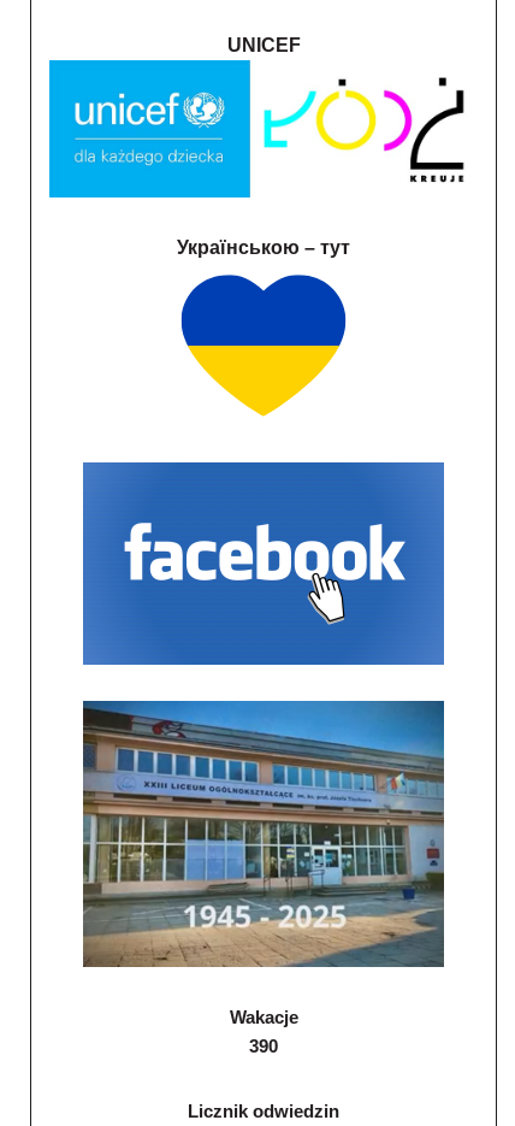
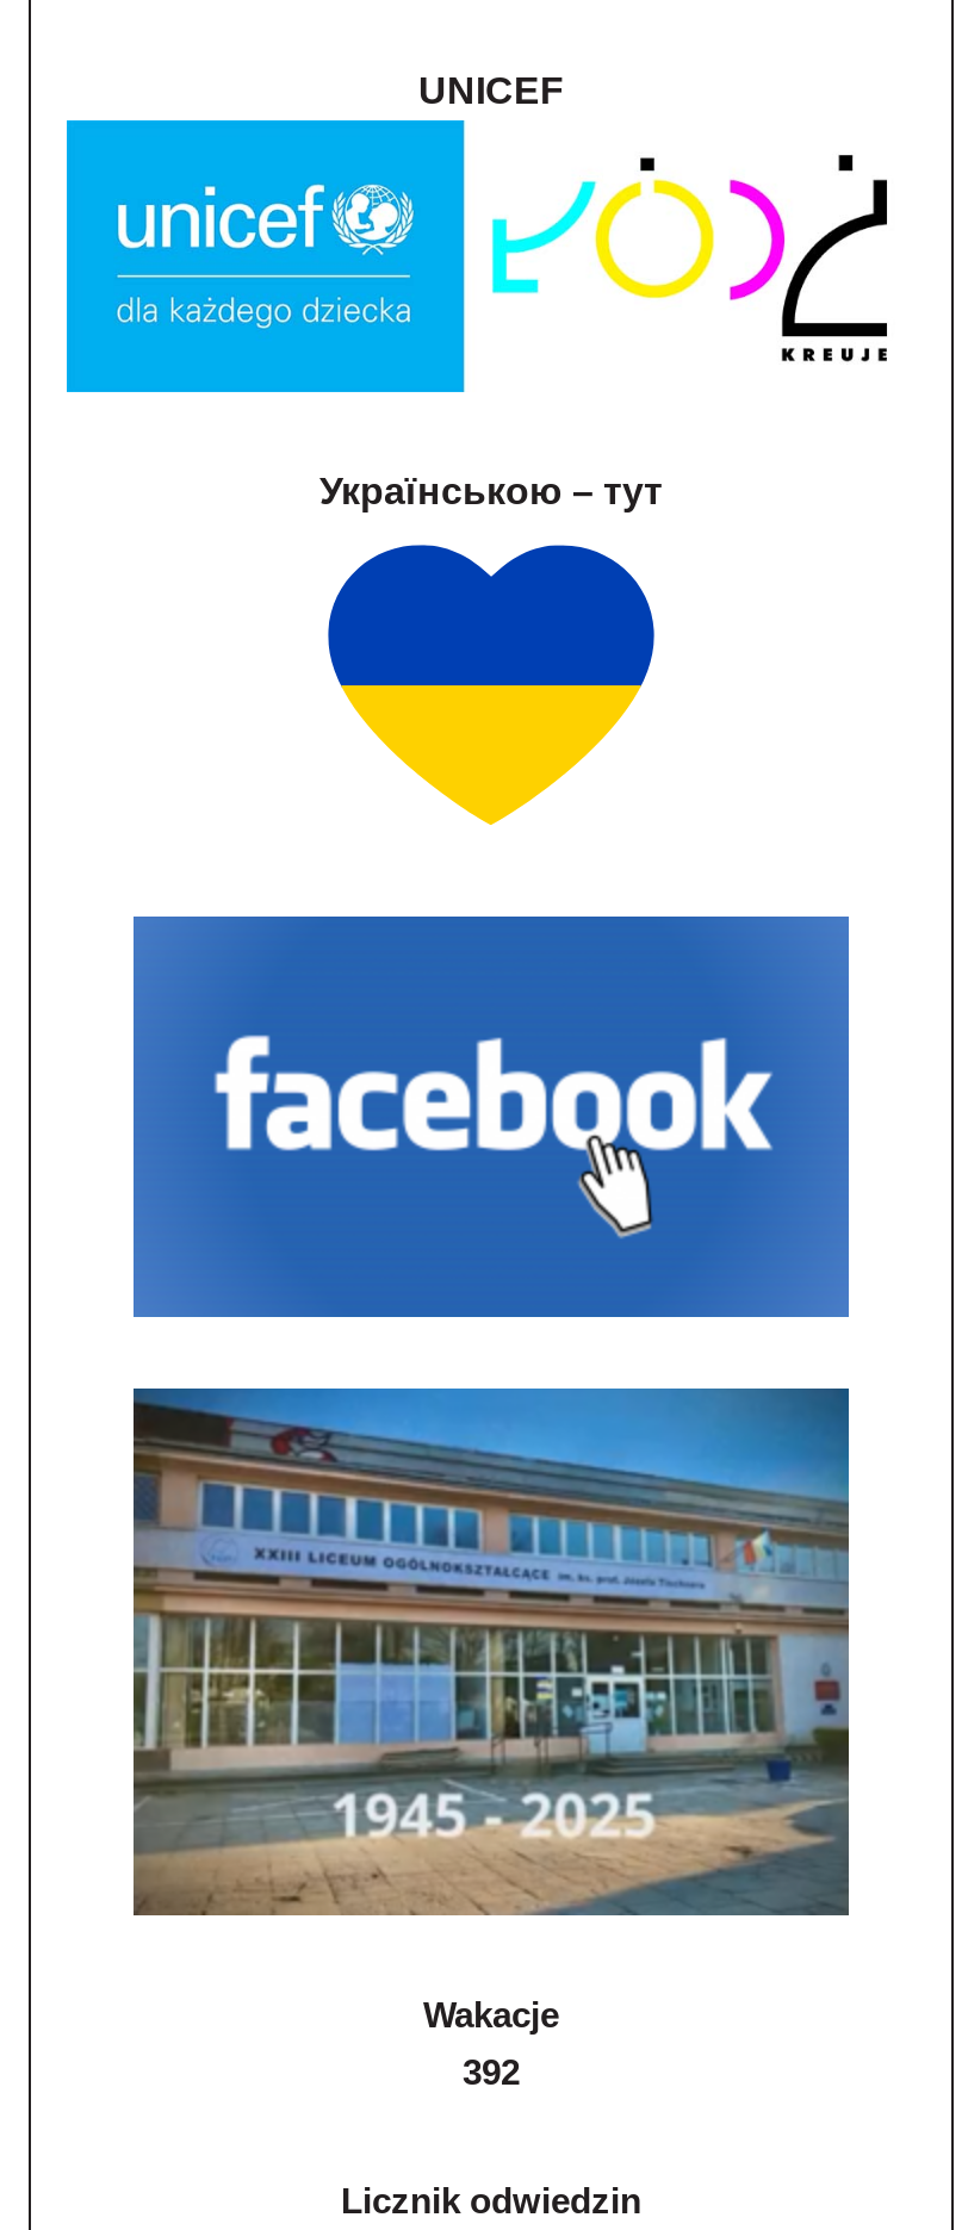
[249,1036,278,1056] 390 -> [463,2052,520,2092] 392

